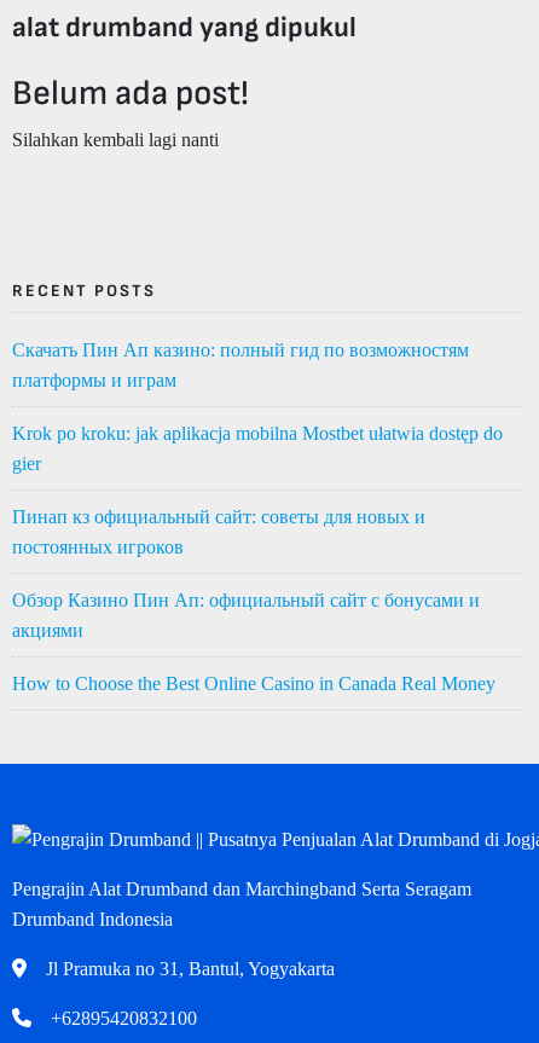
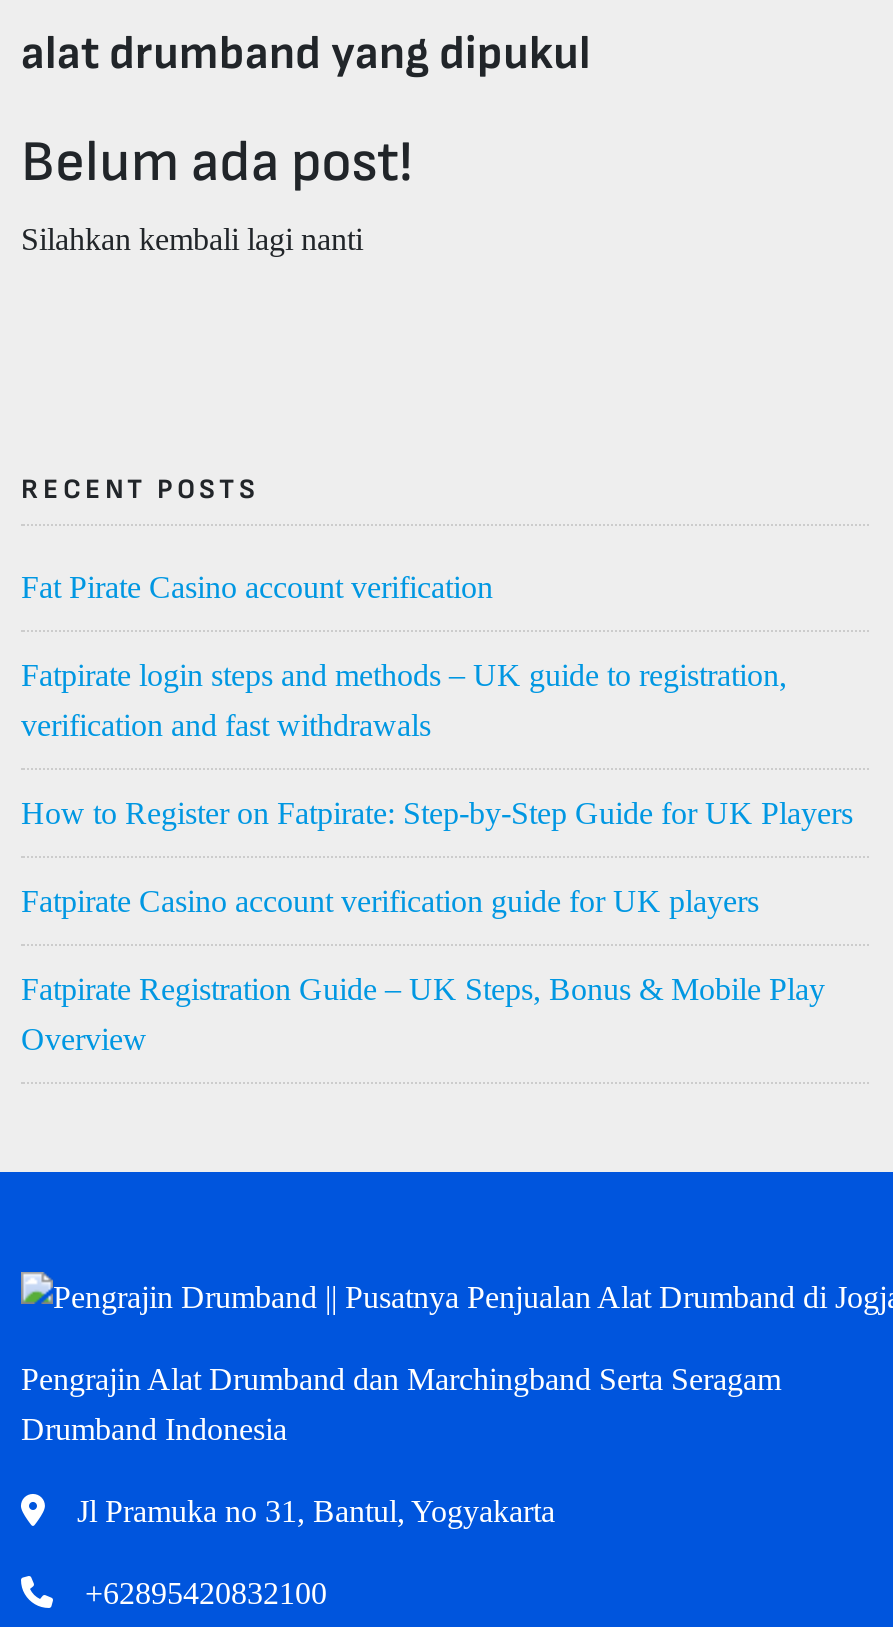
[12,339,503,693] Скачать Пин Ап казино: полный гид по возможностям | платформы и играм | Krok po kroku: jak aplikacja mobilna Mostbet ułatwia dostęp do | gier | Пинап кз официальный сайт: советы для новых и | постоянных игроков | Обзор Казино Пин Ап: официальный сайт с бонусами и | акциями | How to Choose the Best Online Casino in Canada Real Money -> [21,570,853,1056] Fat Pirate Casino account verification | Fatpirate login steps and methods – UK guide to registration, | verification and fast withdrawals | How to Register on Fatpirate: Step‑by‑Step Guide for UK Players | Fatpirate Casino account verification guide for UK players | Fatpirate Registration Guide – UK Steps, Bonus & Mobile Play | Overview

